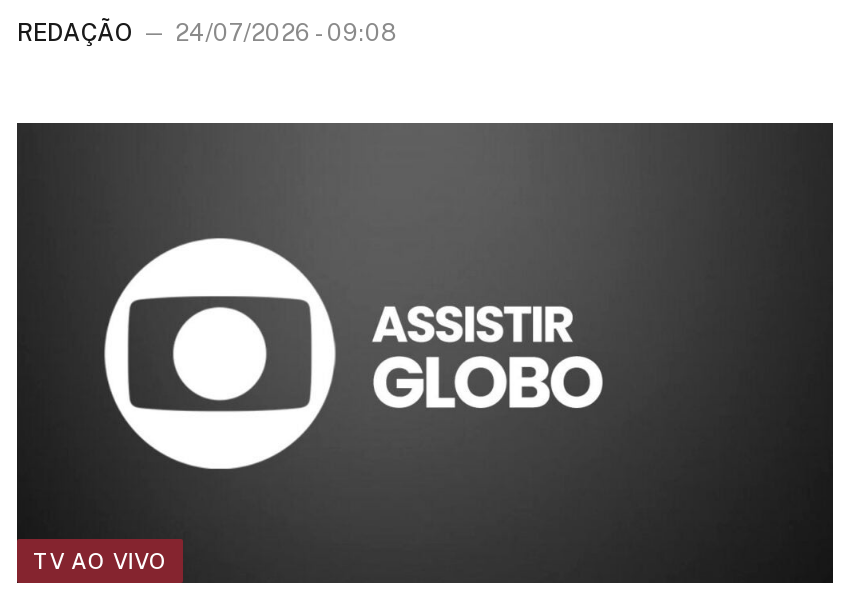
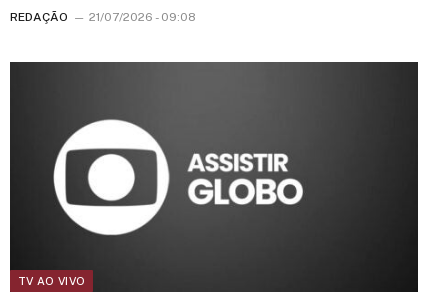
[17,19,397,47] REDAÇÃO 24/07/2026 - 09:08 -> [10,10,196,24] REDAÇÃO 21/07/2026 - 09:08

